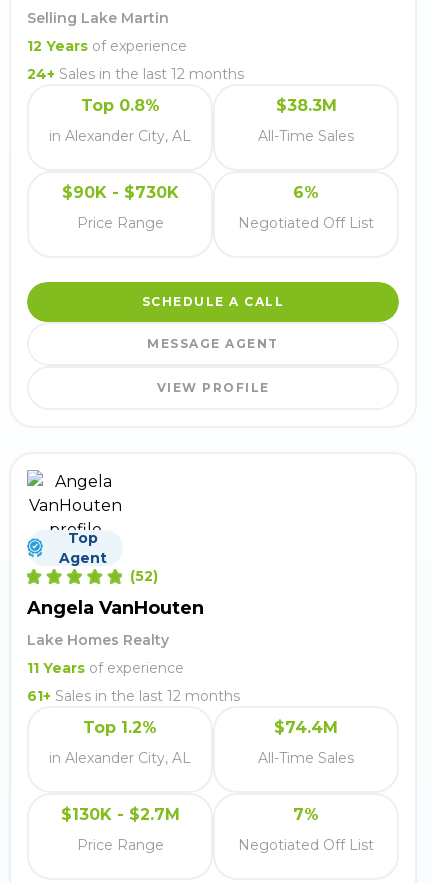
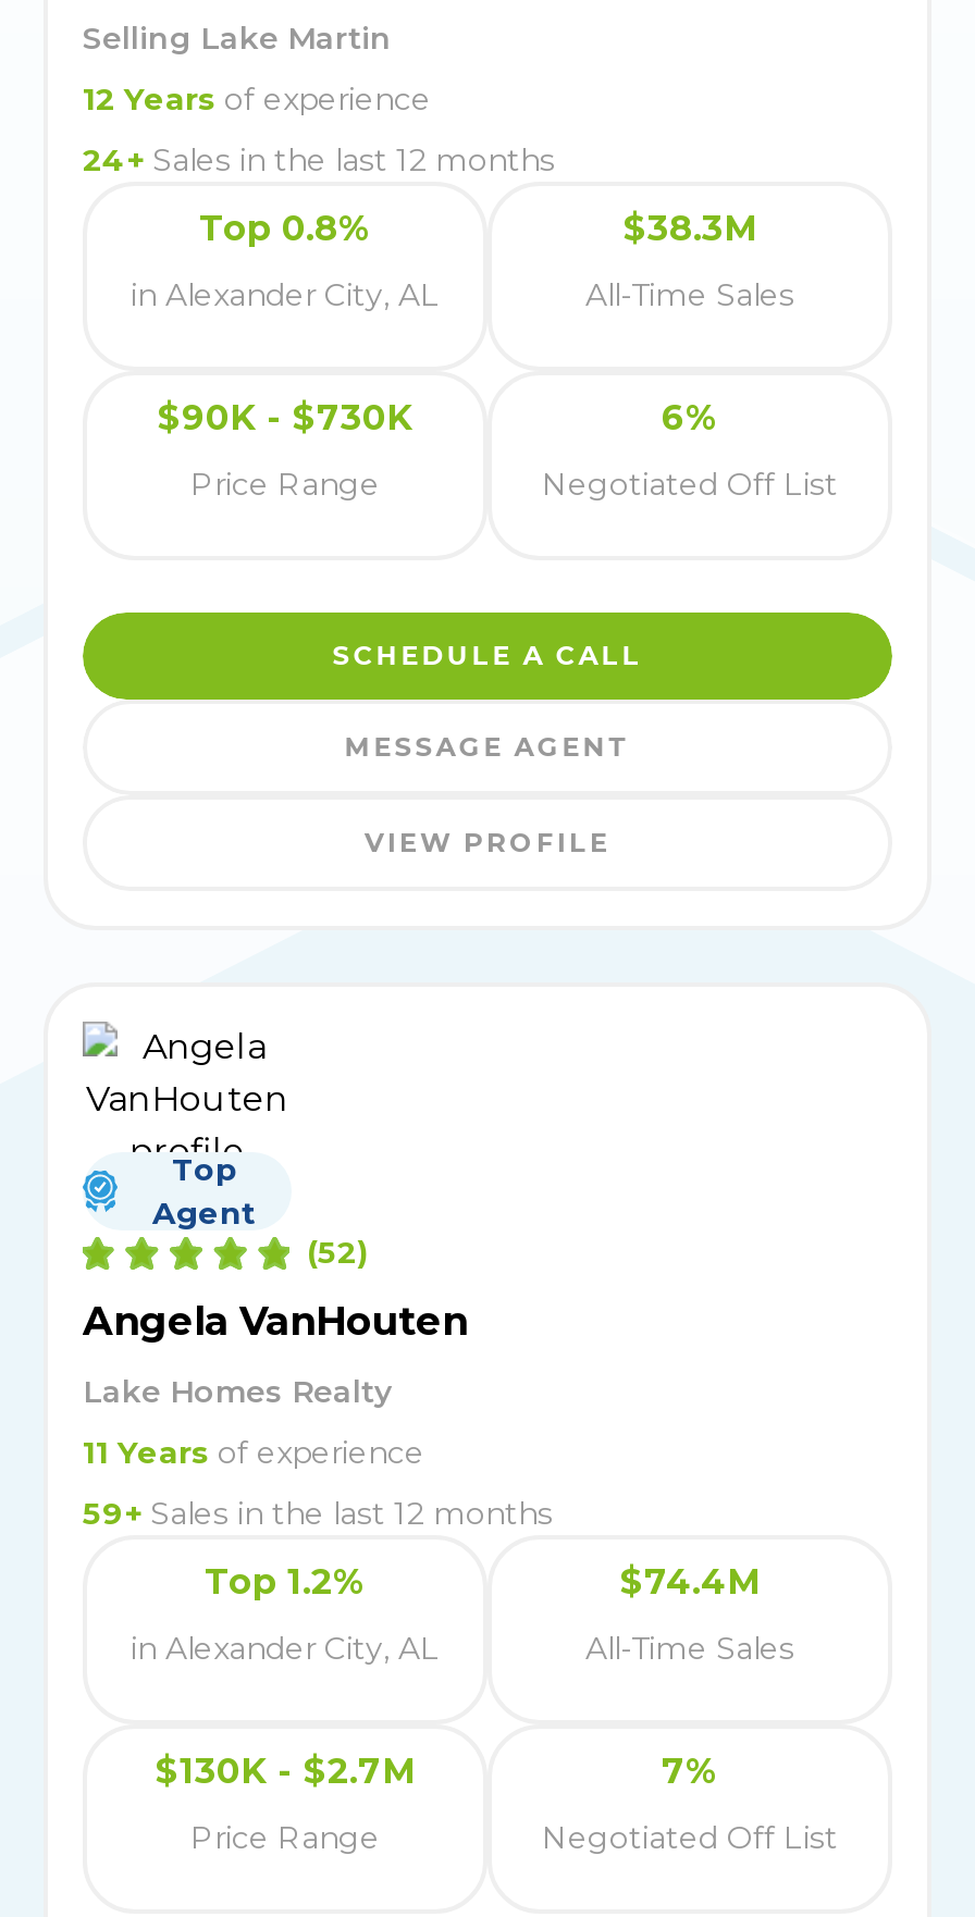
[27,687,240,705] 61+ Sales in the last 12 months -> [83,1494,553,1533] 59+ Sales in the last 12 months

